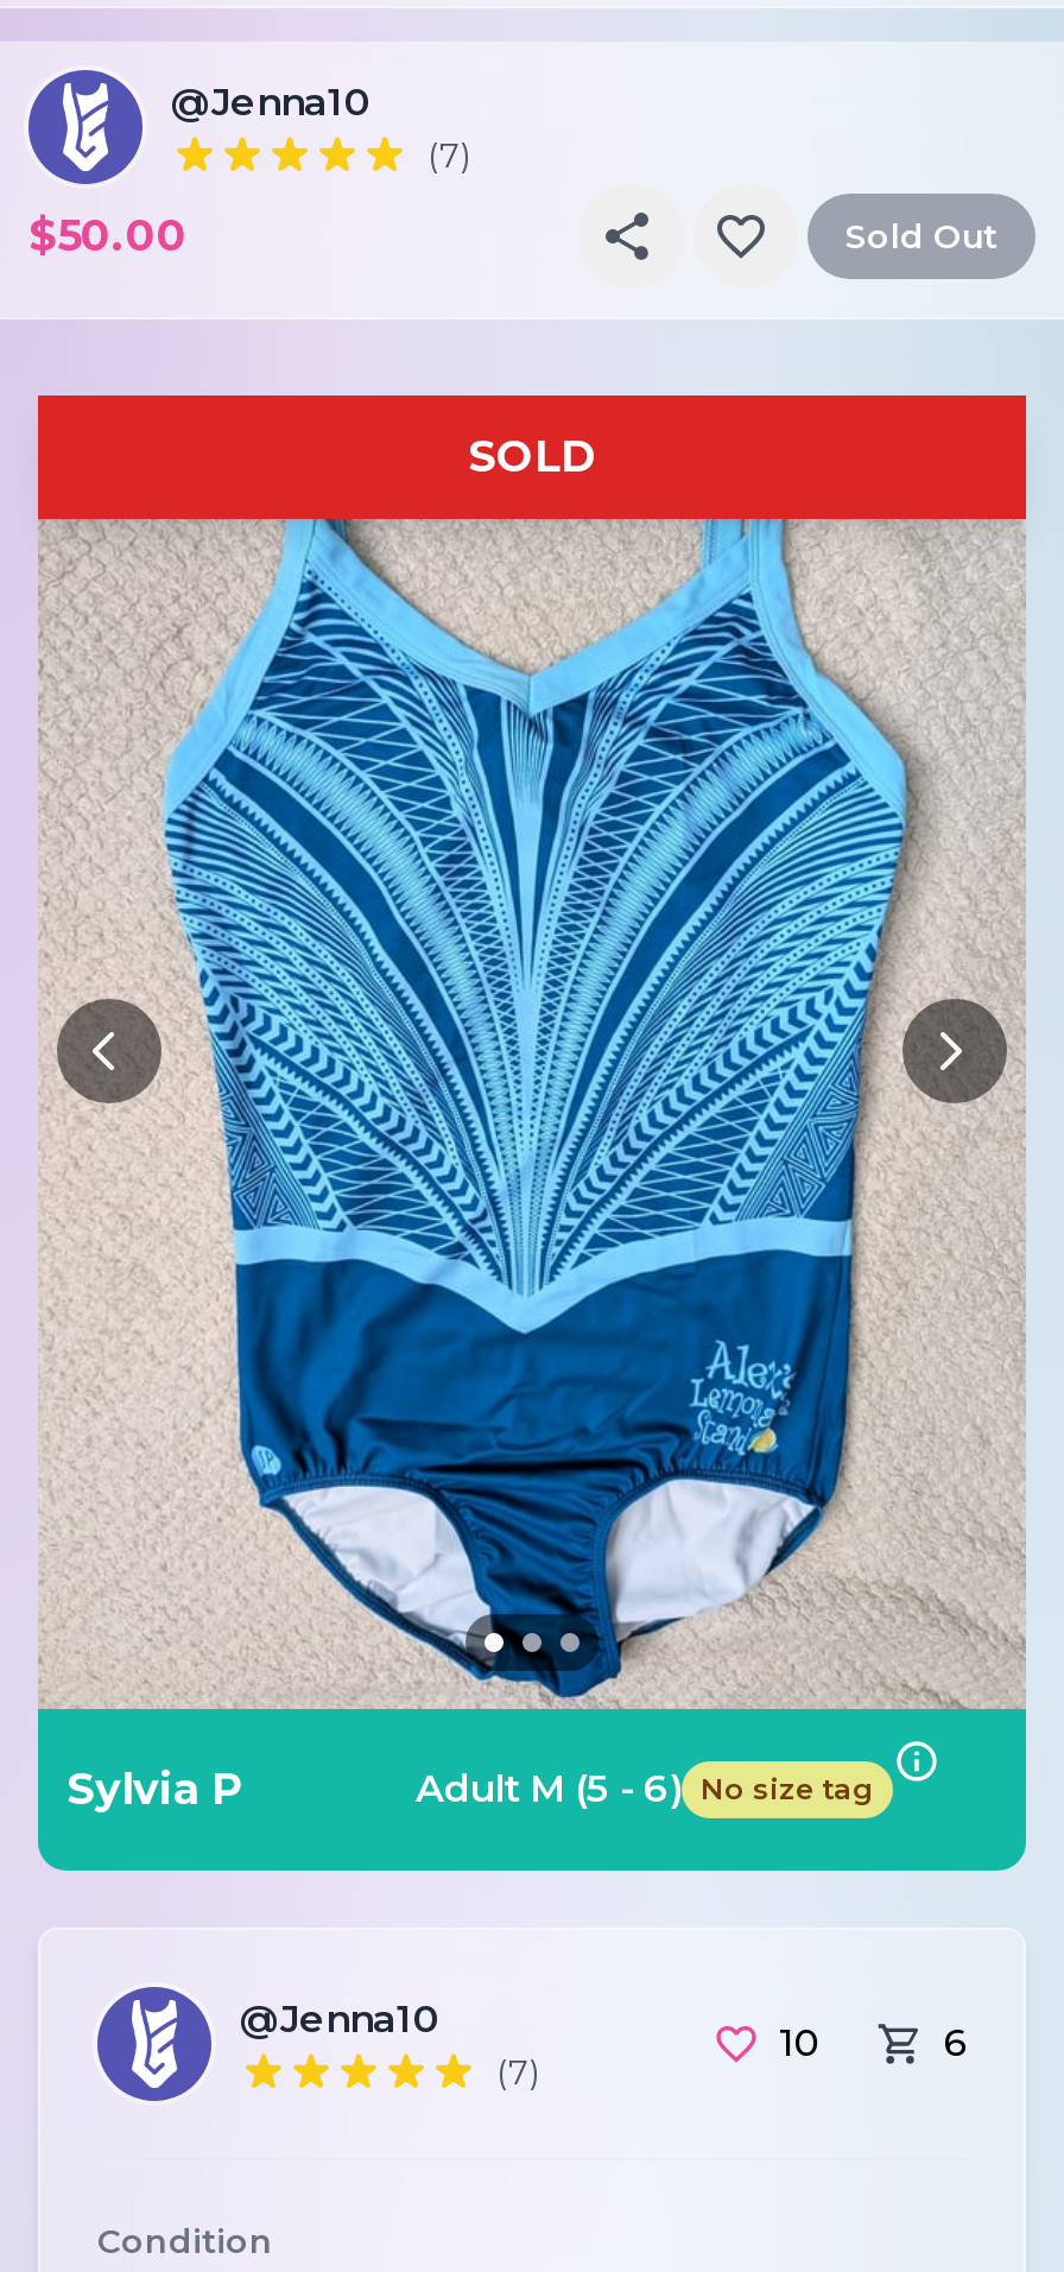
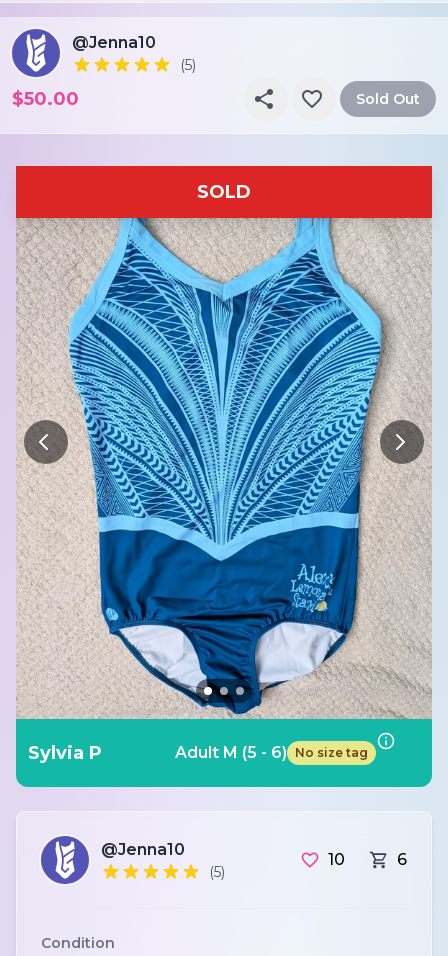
[427,134,470,177] (7) -> [180,56,196,74] (5)
[496,2050,539,2093] (7) -> [209,863,225,881] (5)

